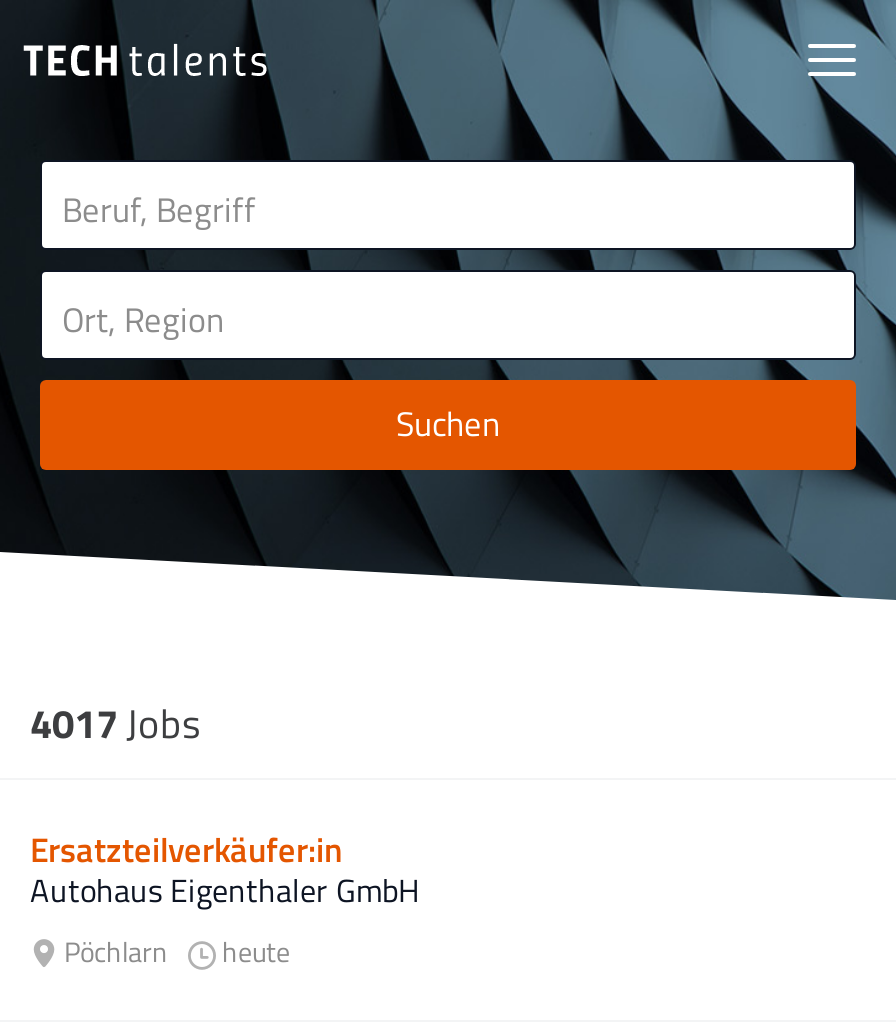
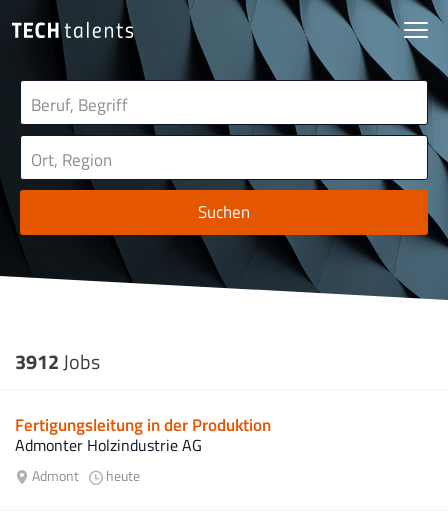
[30,692,200,754] 4017 Jobs -> [15,346,100,377] 3912 Jobs
[30,824,420,972] Ersatzteilverkäufer:in | Autohaus Eigenthaler GmbH | Pöchlarn -> [15,412,271,486] Fertigungsleitung in der Produktion | Admonter Holzindustrie AG | Admont

